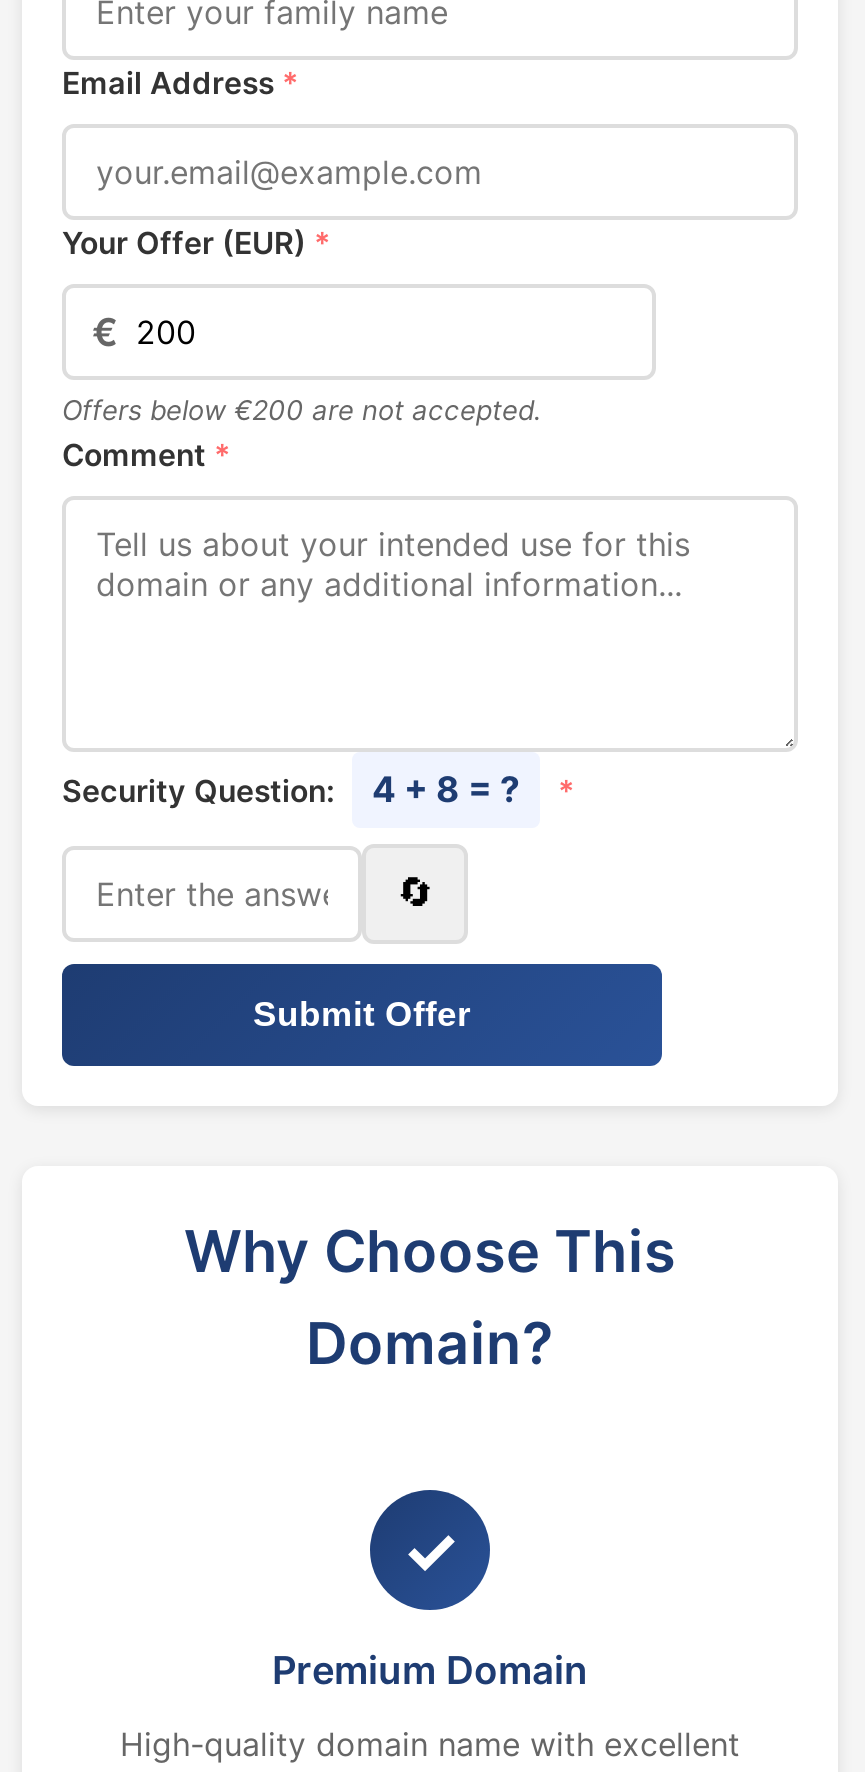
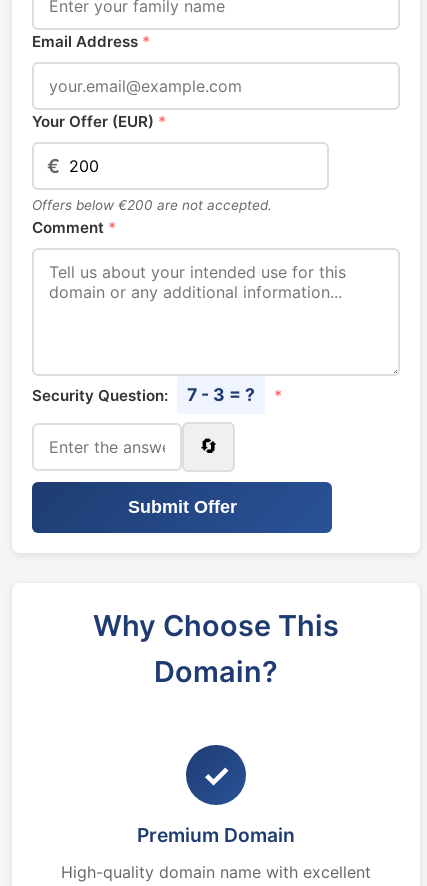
[372,768,520,810] 4 + 8 = ? -> [187,384,255,405] 7 - 3 = ?

